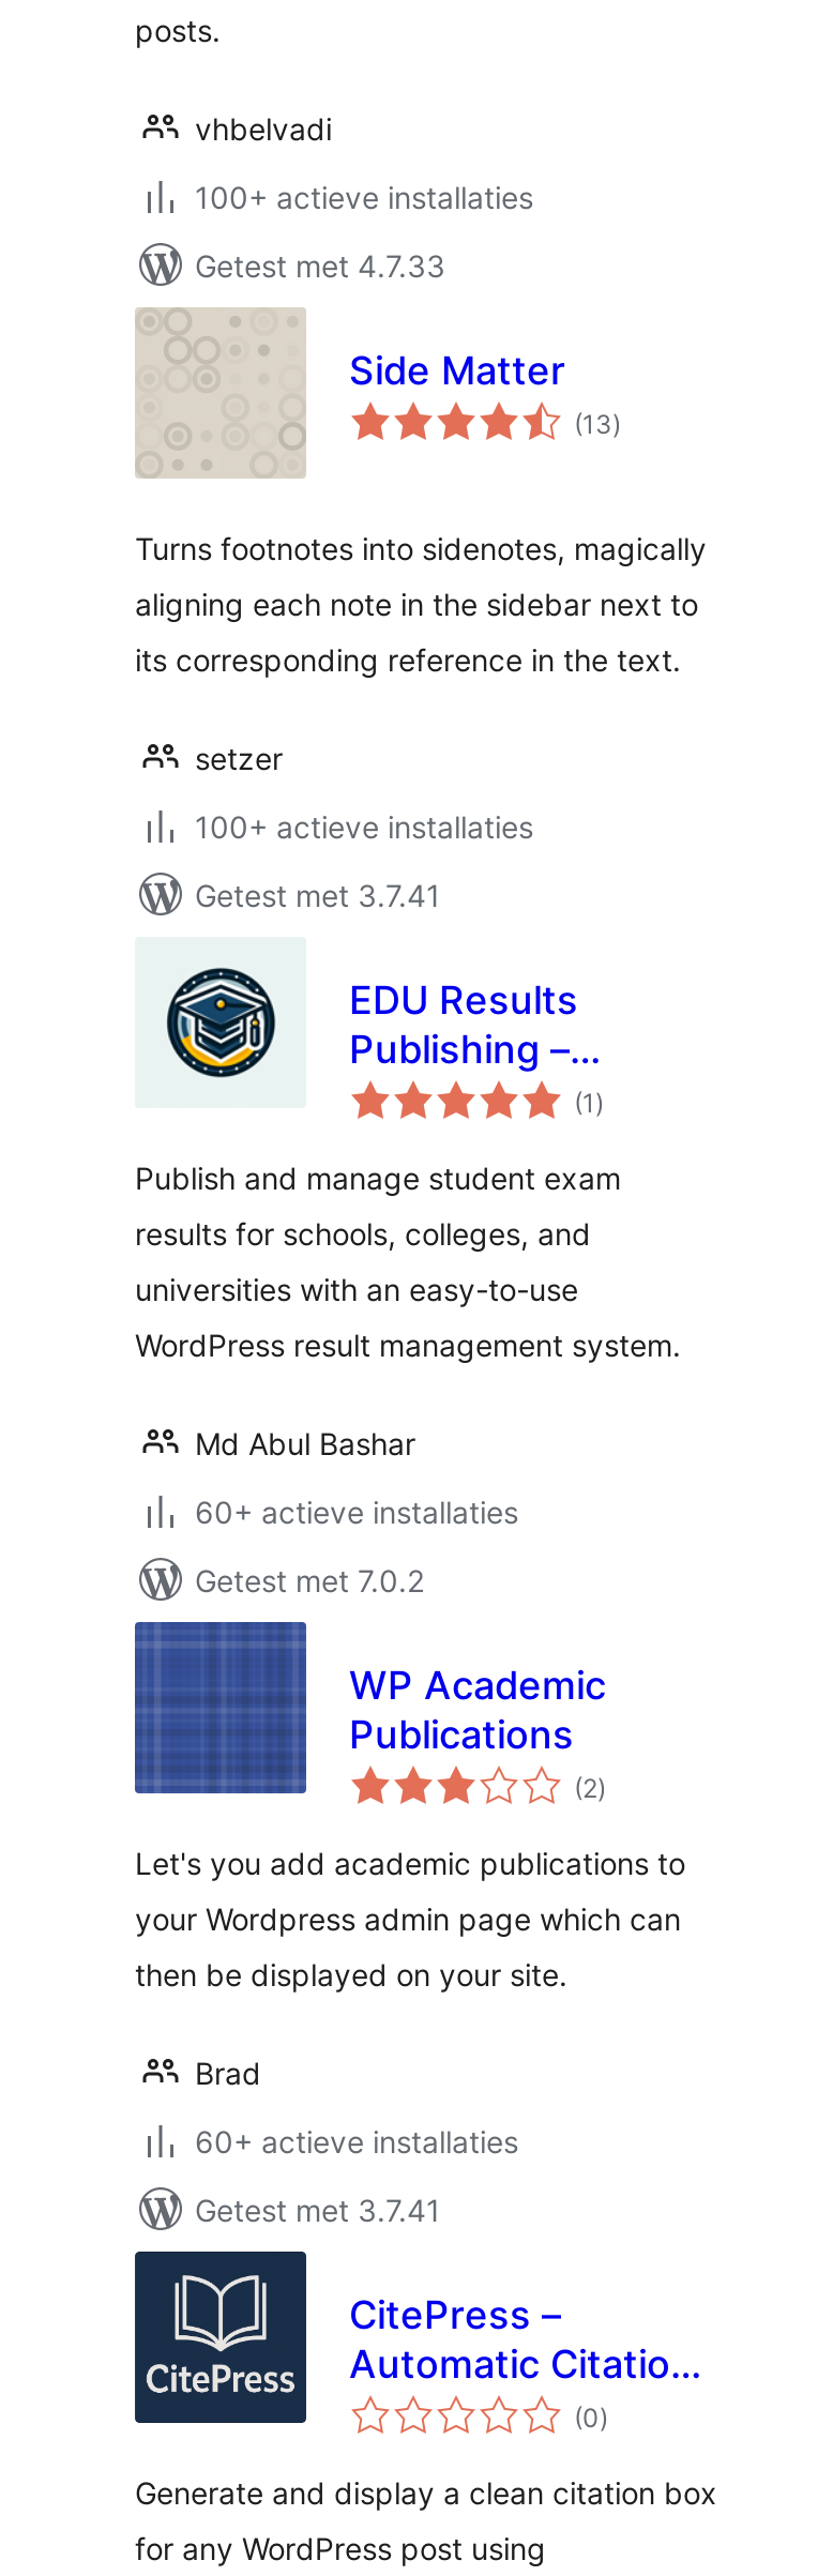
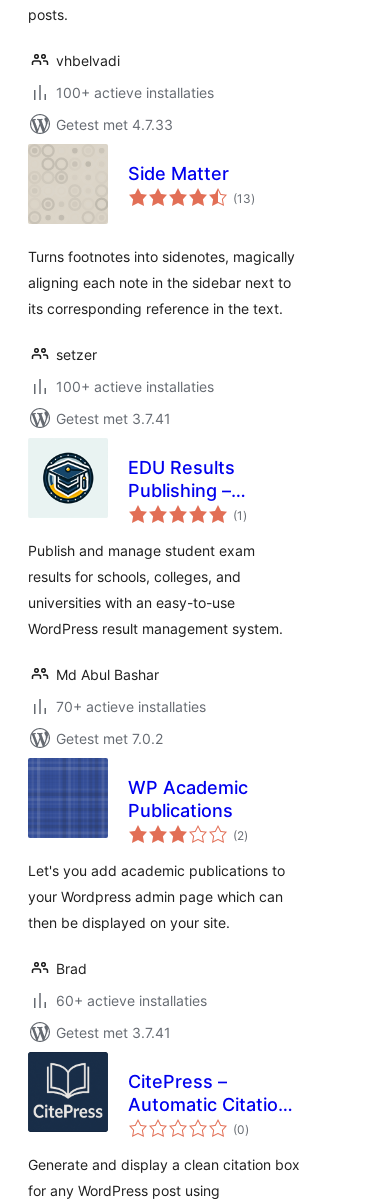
[195,1494,518,1530] 60+ actieve installaties -> [56,698,206,715] 70+ actieve installaties

